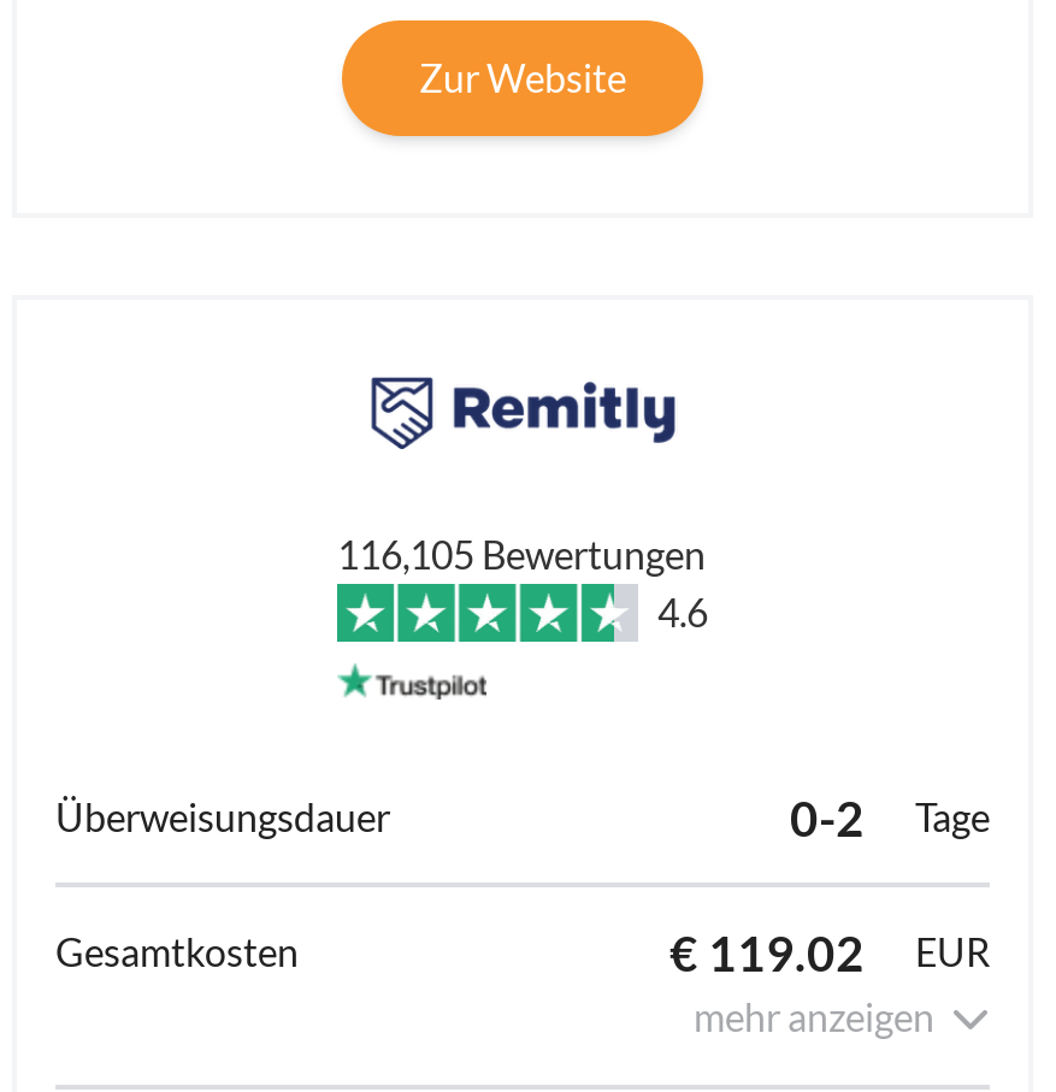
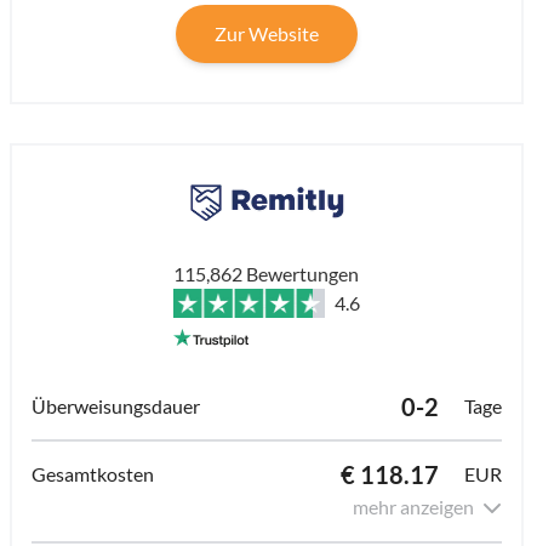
[337,530,706,576] 116,105 Bewertungen -> [173,262,359,285] 115,862 Bewertungen
[669,923,990,981] € 119.02 EUR -> [341,460,502,489] € 118.17 EUR

